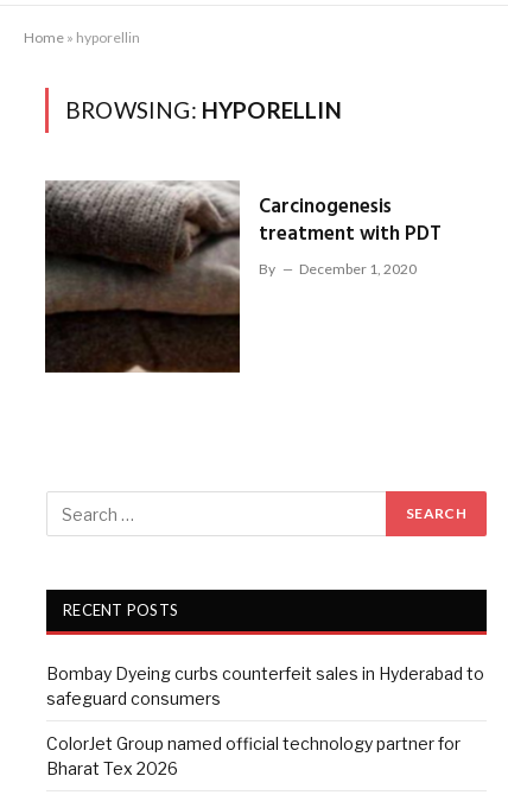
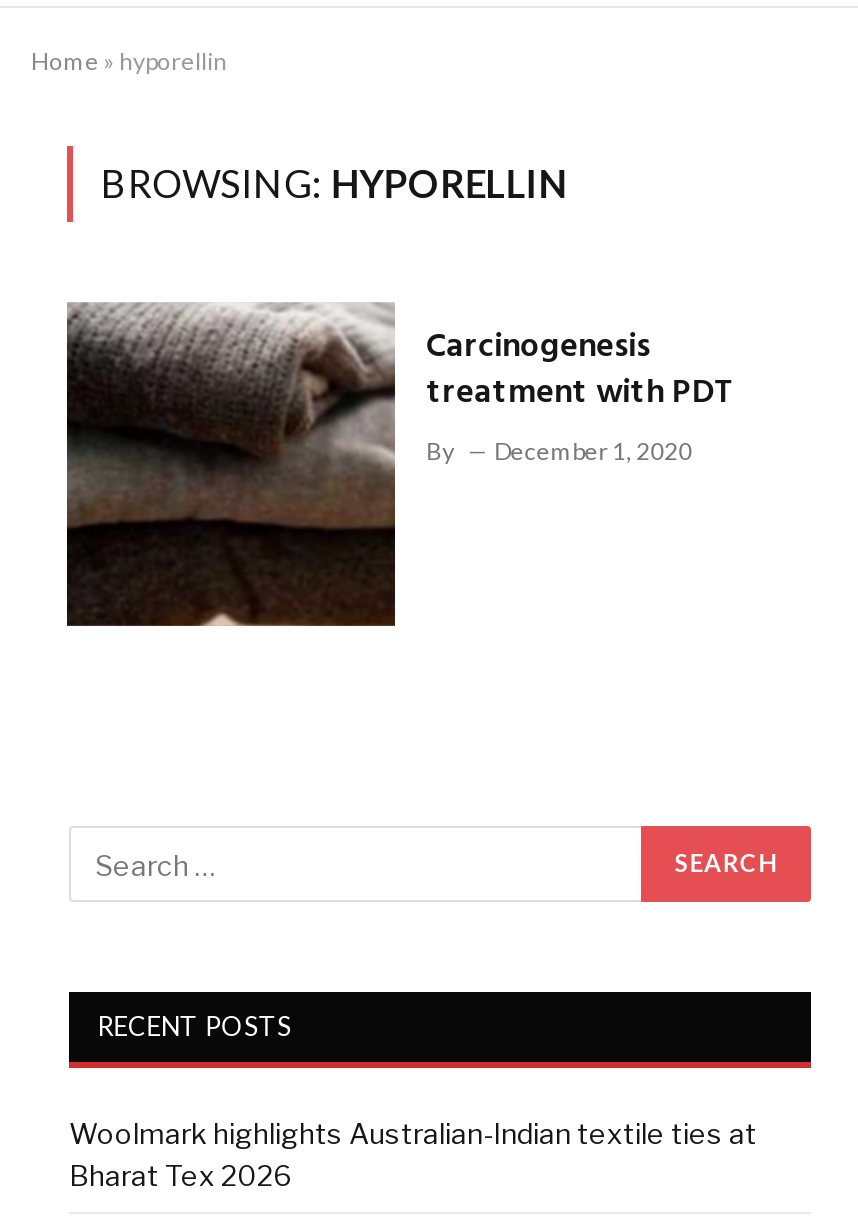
[46,664,484,754] Bombay Dyeing curbs counterfeit sales in Hyderabad to | safeguard consumers | ColorJet Group named official technology partner for -> [69,1117,757,1151] Woolmark highlights Australian-Indian textile ties at

